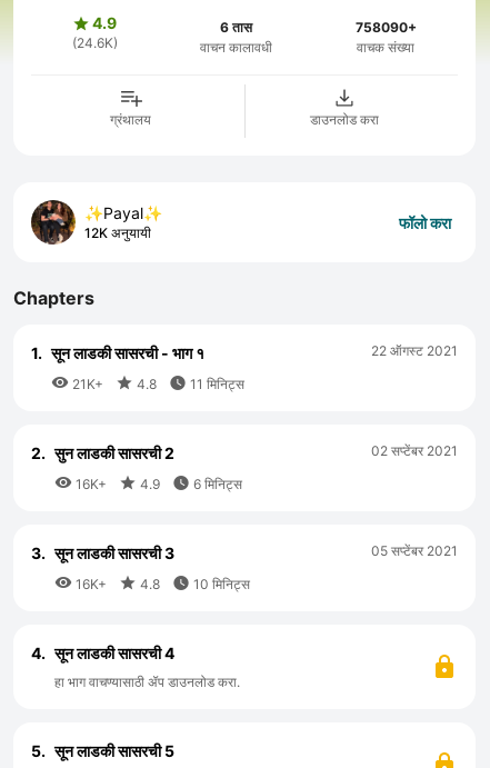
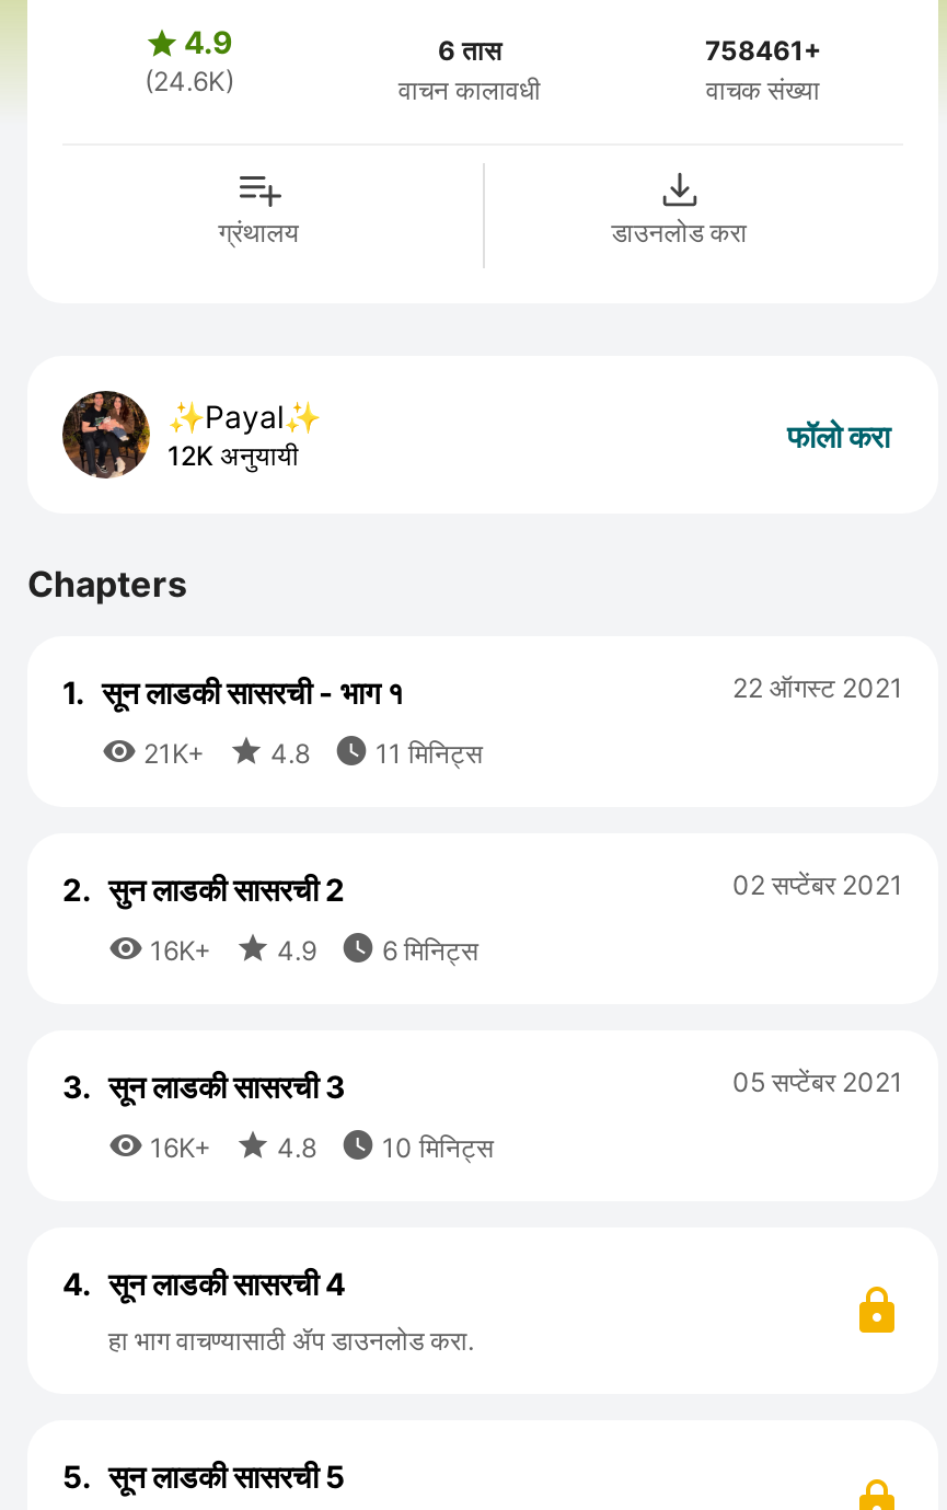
[355,19,416,36] 758090+ -> [705,34,821,67] 758461+

